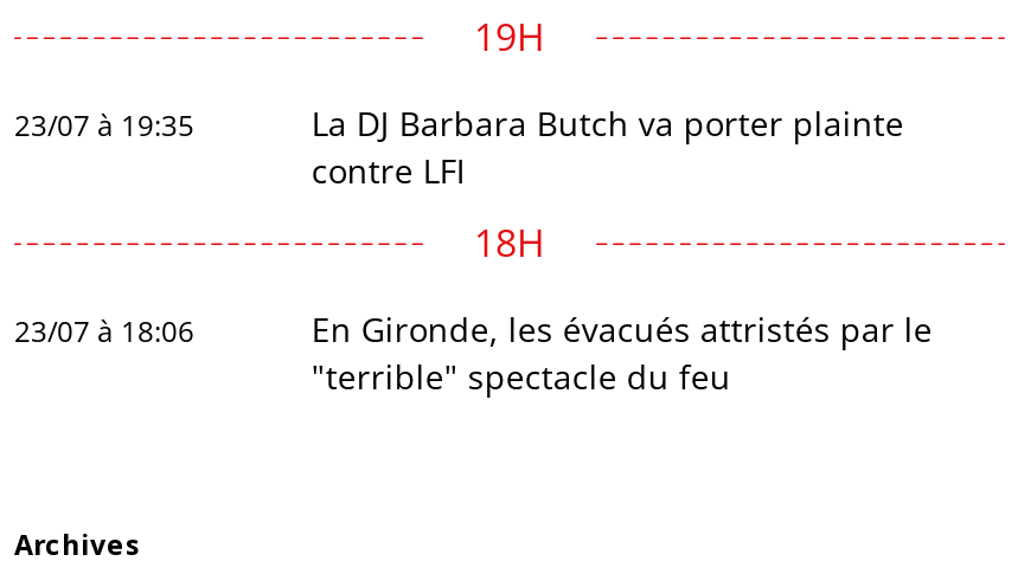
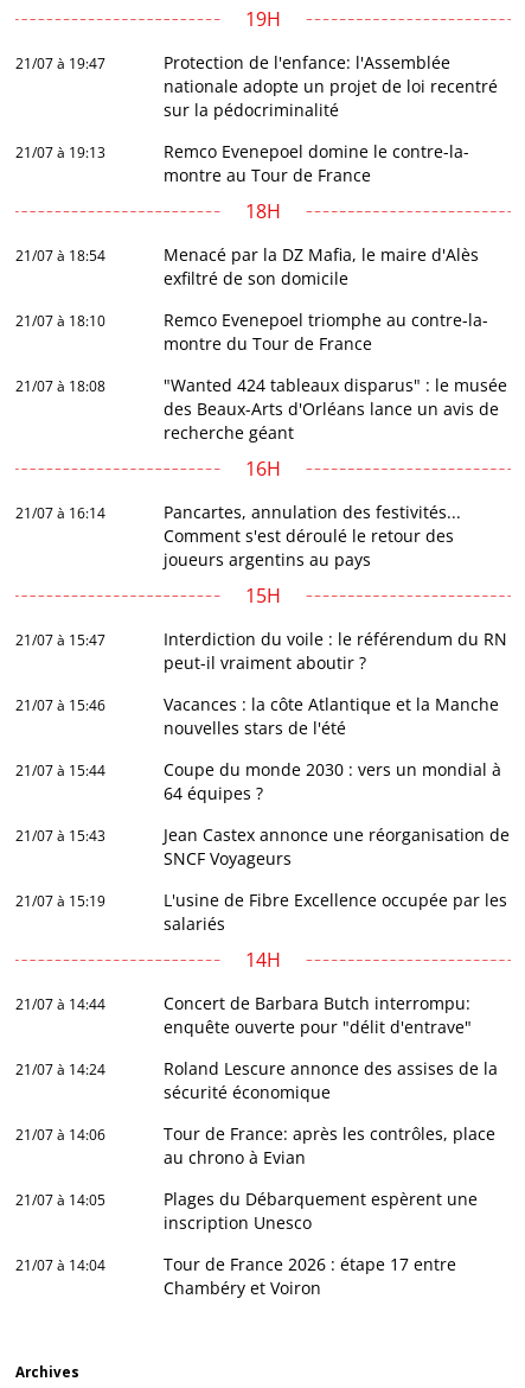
[14,101,904,193] 23/07 à 19:35 | La DJ Barbara Butch va porter plainte | contre LFI -> [15,51,498,186] 21/07 à 19:47 | Protection de l'enfance: l'Assemblée | nationale adopte un projet de loi recentré | sur la pédocriminalité | 21/07 à 19:13 | Remco Evenepoel domine le contre-la- | montre au Tour de France
[14,307,932,399] 23/07 à 18:06 | En Gironde, les évacués attristés par le | "terrible" spectacle du feu -> [15,243,510,1299] 21/07 à 18:54 | Menacé par la DZ Mafia, le maire d'Alès | exfiltré de son domicile | 21/07 à 18:10 | Remco Evenepoel triomphe au contre-la- | montre du Tour de France | 21/07 à 18:08 | "Wanted 424 tableaux disparus" : le musée | des Beaux-Arts d'Orléans lance un avis de | recherche géant | 16H | 21/07 à 16:14 | Pancartes, annulation des festivités... | Comment s'est déroulé le retour des | joueurs argentins au pays | 15H | 21/07 à 15:47 | Interdiction du voile : le référendum du RN | peut-il vraiment aboutir ? | 21/07 à 15:46 | Vacances : la côte Atlantique et la Manche | nouvelles stars de l'été | 21/07 à 15:44 | Coupe du monde 2030 : vers un mondial à | 64 équipes ? | 21/07 à 15:43 | Jean Castex annonce une réorganisation de | SNCF Voyageurs | 21/07 à 15:19 | L'usine de Fibre Excellence occupée par les | salariés | 14H | 21/07 à 14:44 | Concert de Barbara Butch interrompu: | enquête ouverte pour "délit d'entrave" | 21/07 à 14:24 | Roland Lescure annonce des assises de la | sécurité économique | 21/07 à 14:06 | Tour de France: après les contrôles, place | au chrono à Evian | 21/07 à 14:05 | Plages du Débarquement espèrent une | inscription Unesco | 21/07 à 14:04 | Tour de France 2026 : étape 17 entre | Chambéry et Voiron

